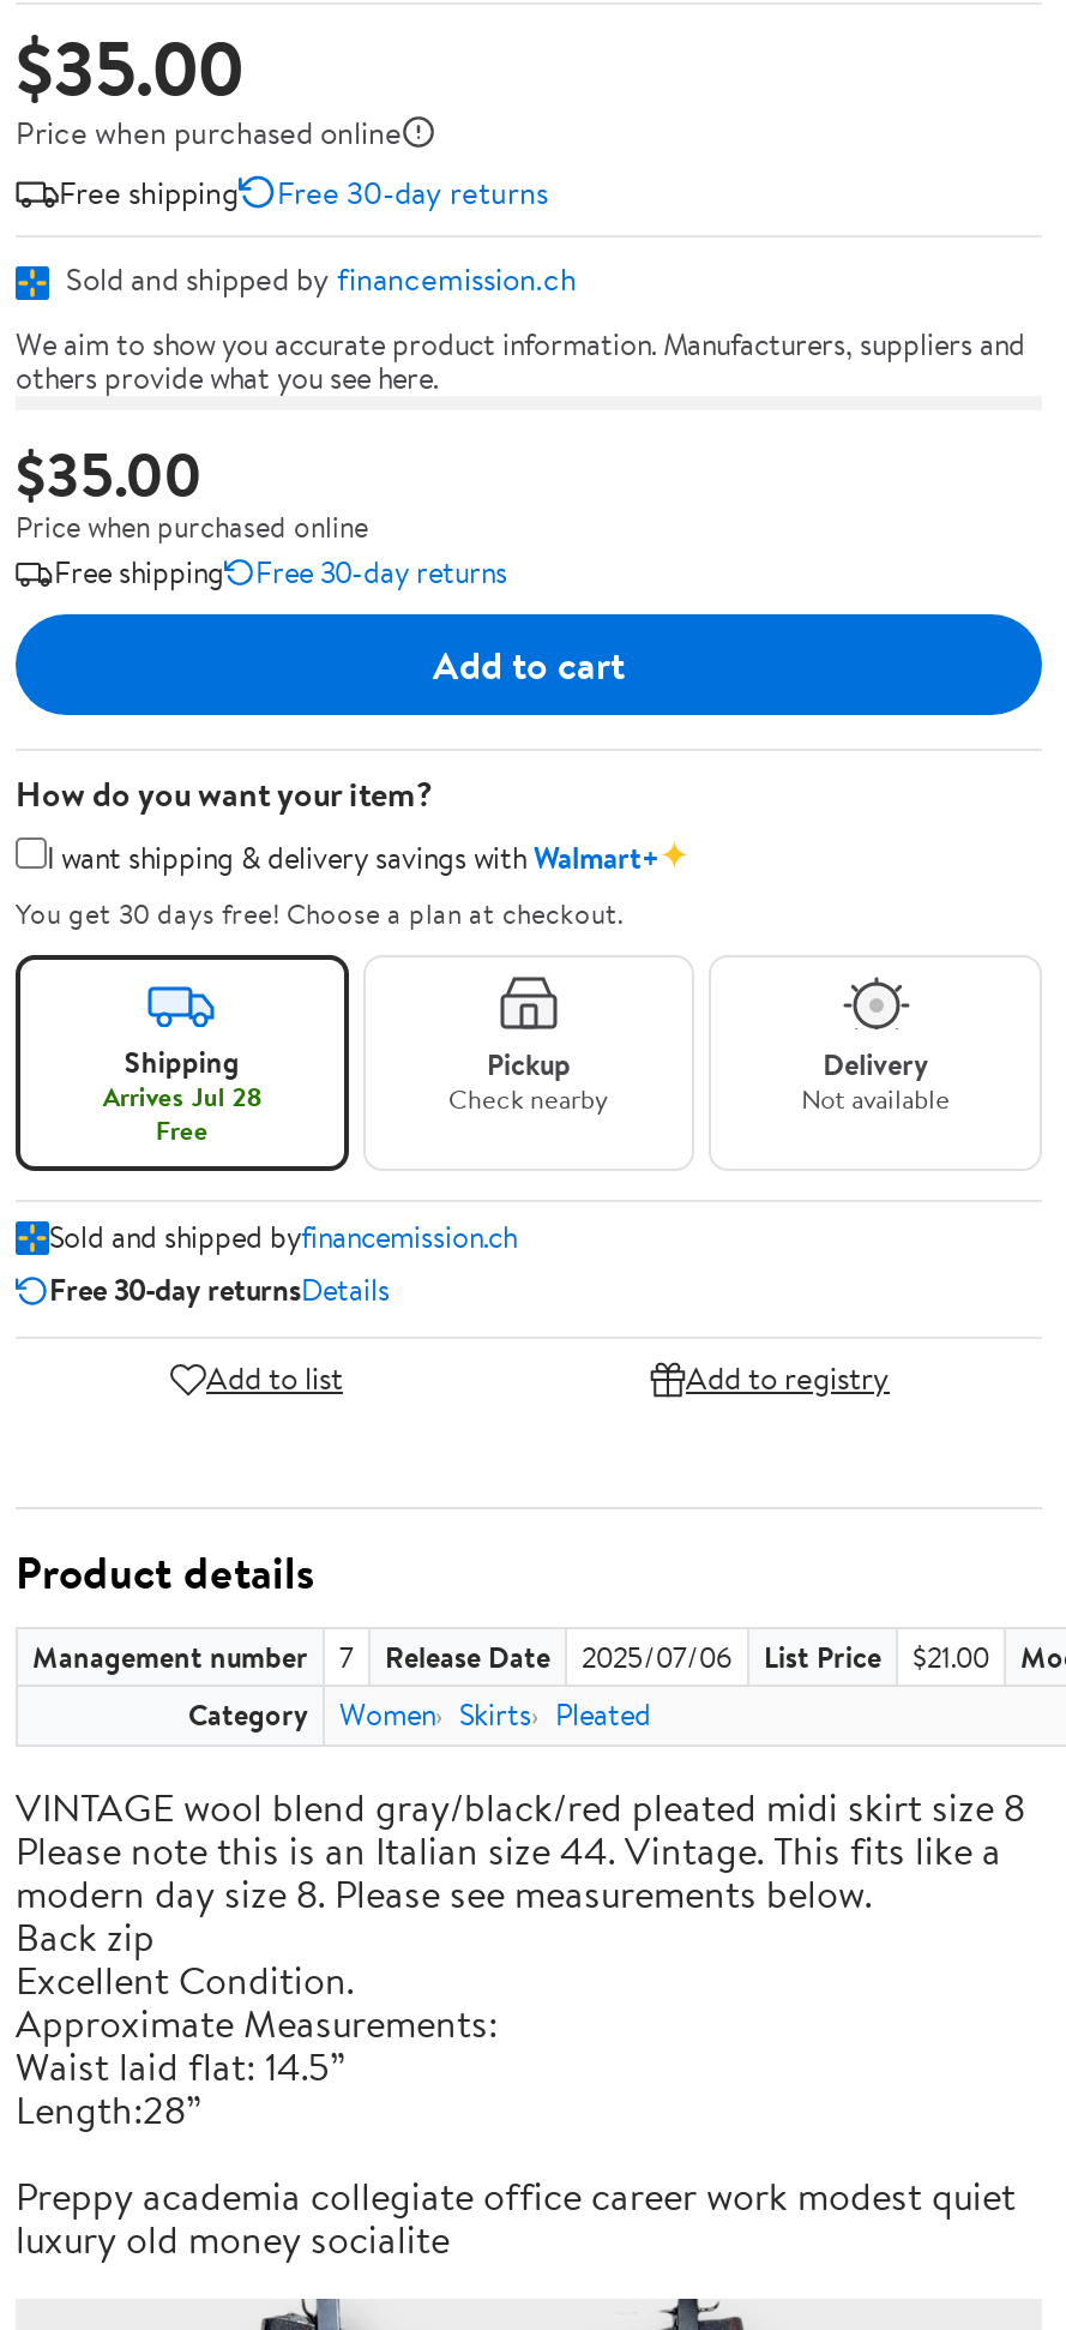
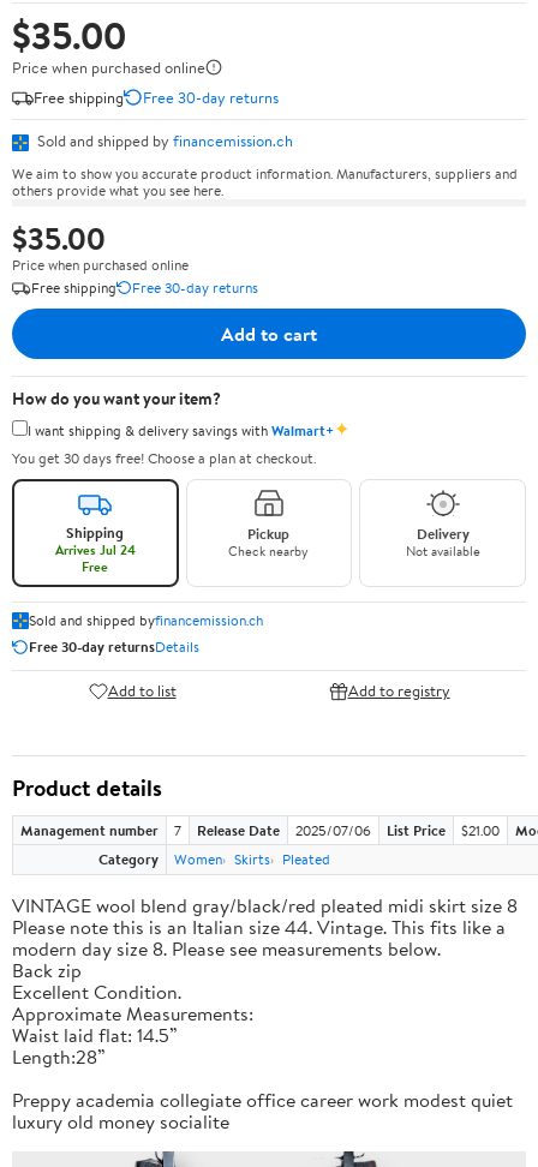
[103,1077,261,1116] Arrives Jul 28 -> [55,540,135,559] Arrives Jul 24

